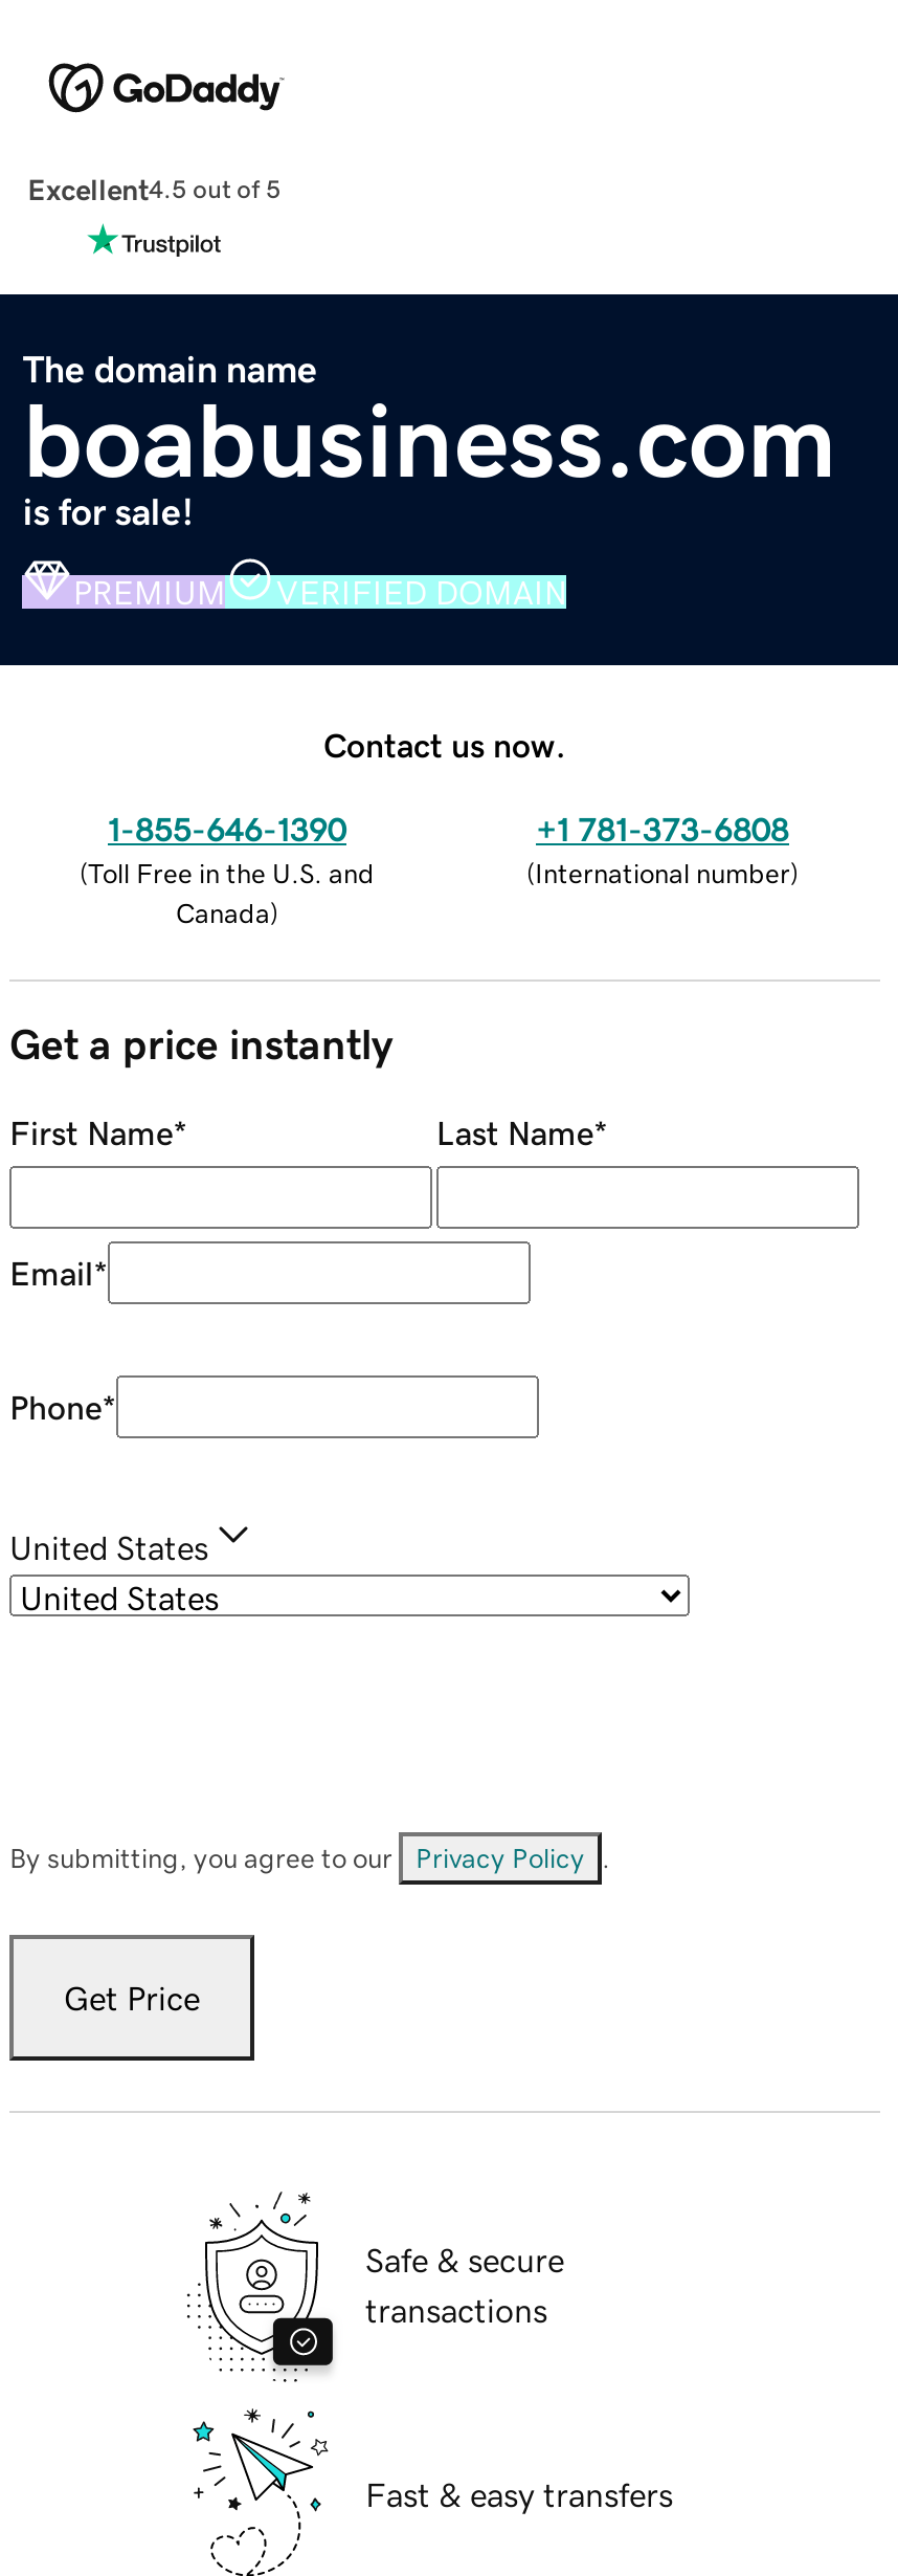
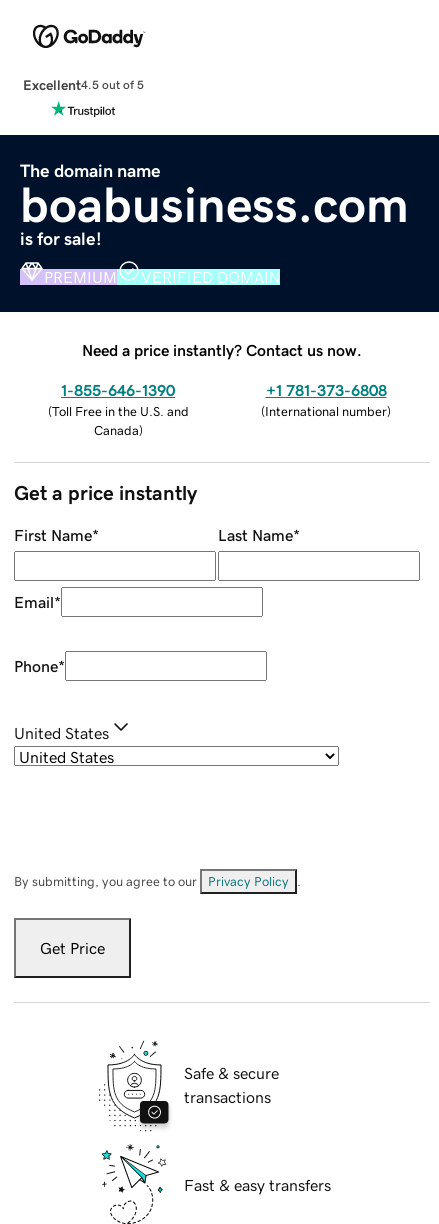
[323,727,566,761] Contact us now. -> [82,342,362,358] Need a price instantly? Contact us now.

